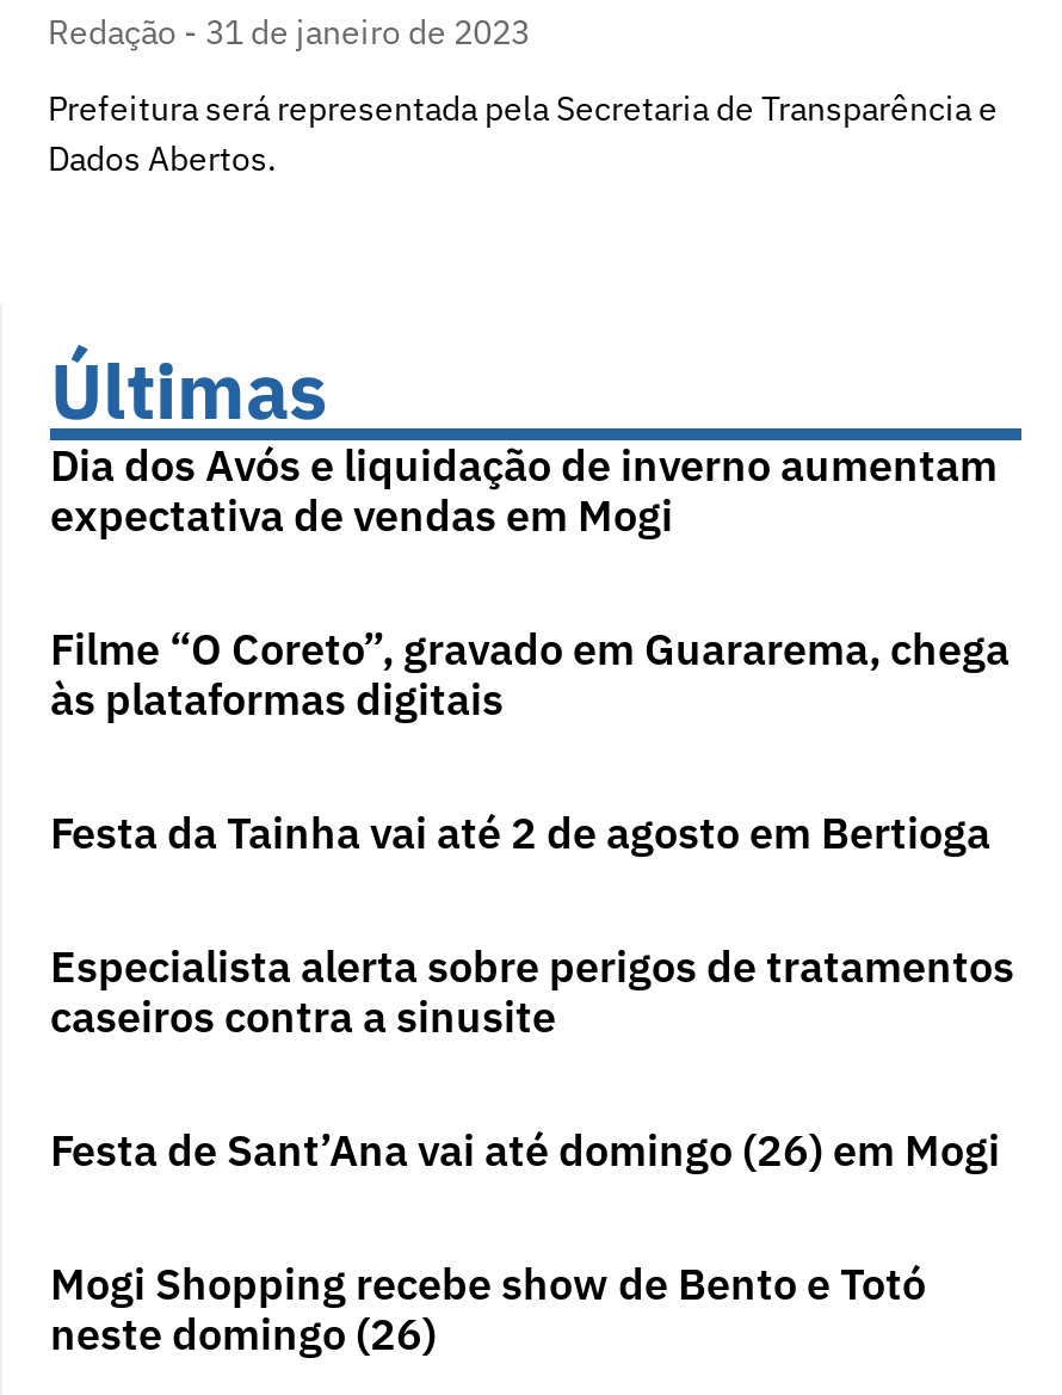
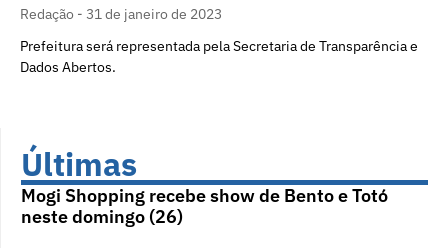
[50,438,1014,1178] Dia dos Avós e liquidação de inverno aumentam | expectativa de vendas em Mogi | Filme “O Coreto”, gravado em Guararema, chega | às plataformas digitais | Festa da Tainha vai até 2 de agosto em Bertioga | Especialista alerta sobre perigos de tratamentos | caseiros contra a sinusite | Festa de Sant’Ana vai até domingo (26) em Mogi -> none

